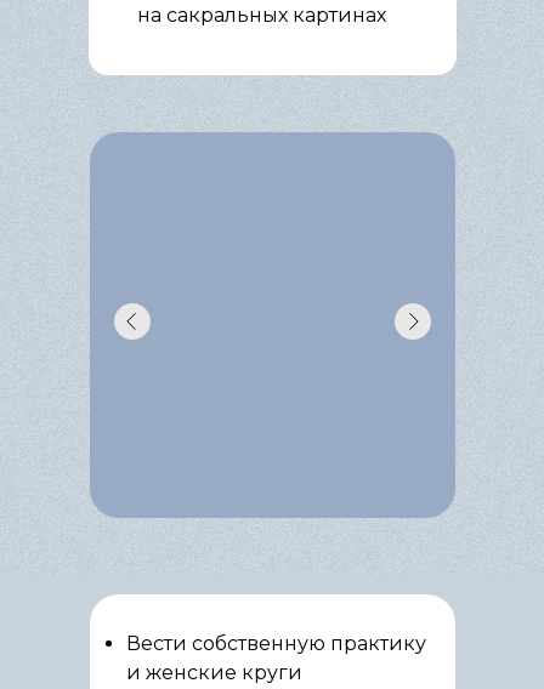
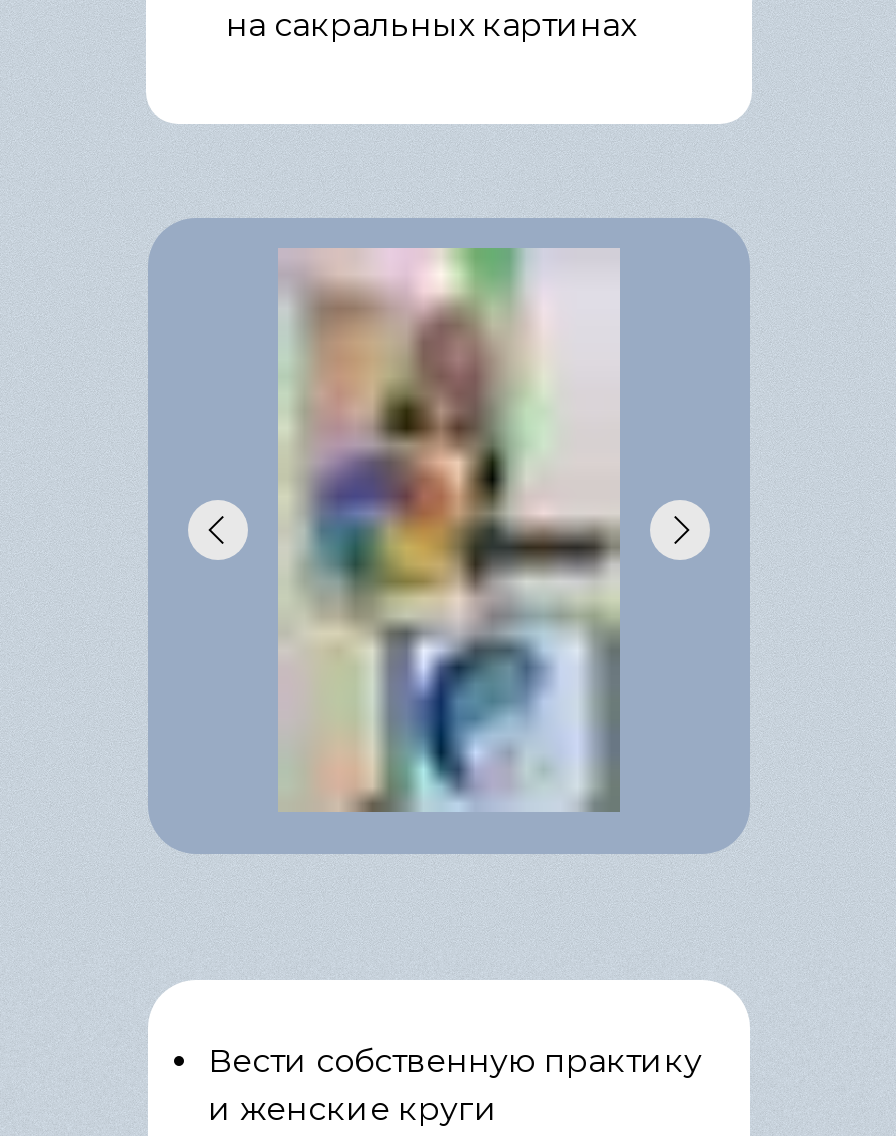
none -> [278,246,622,814] [image]

